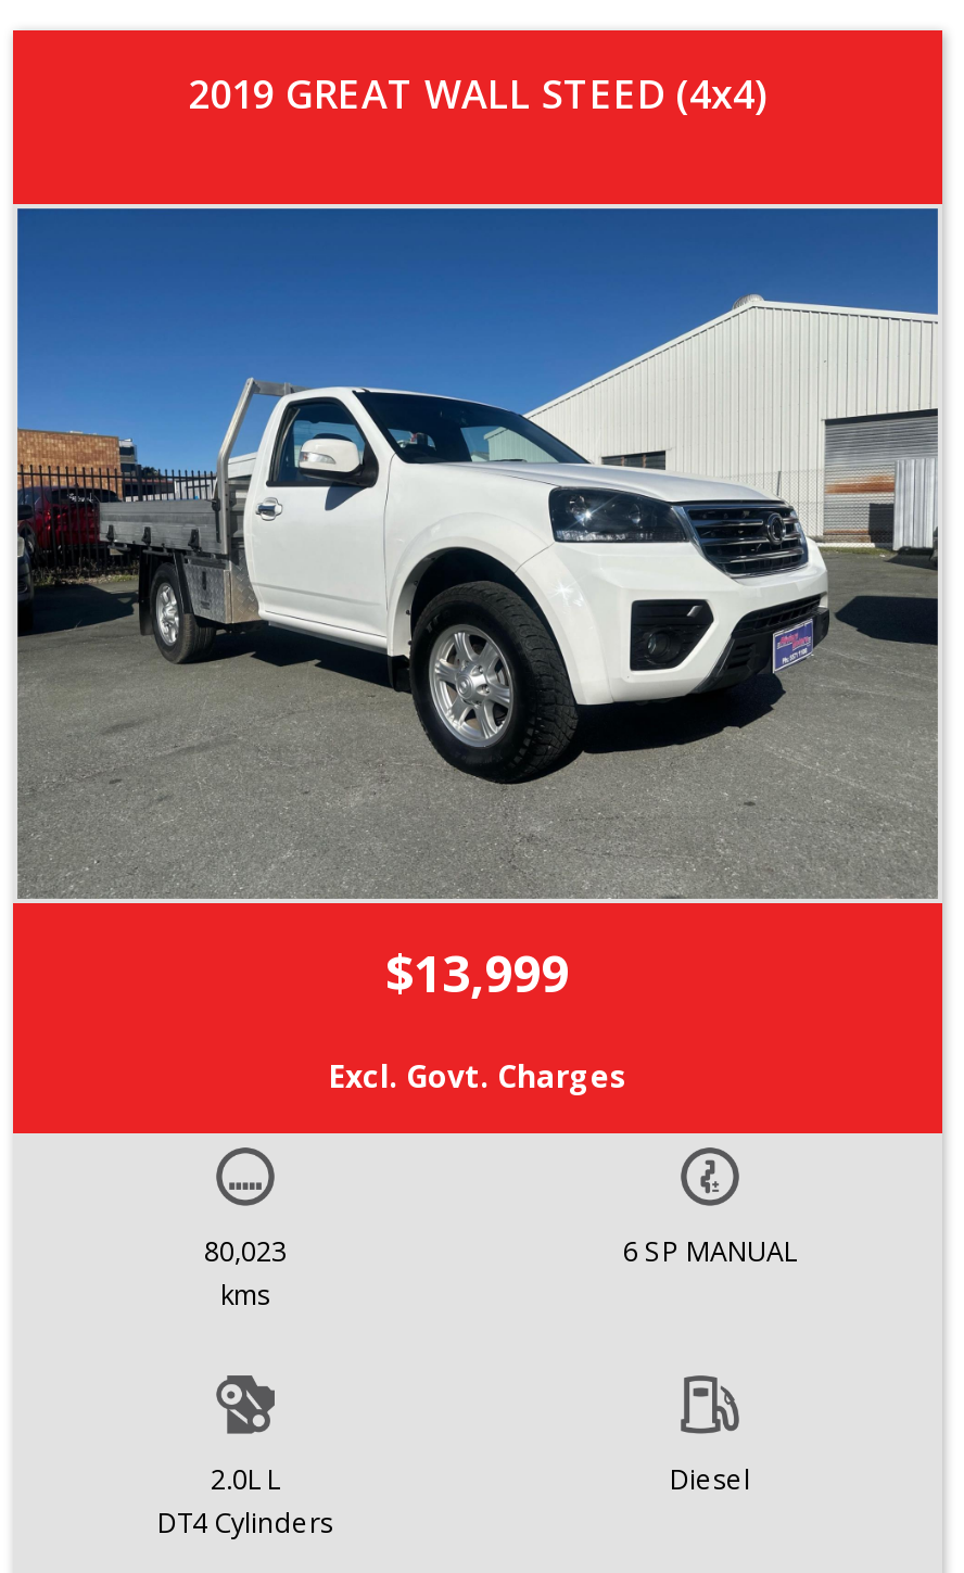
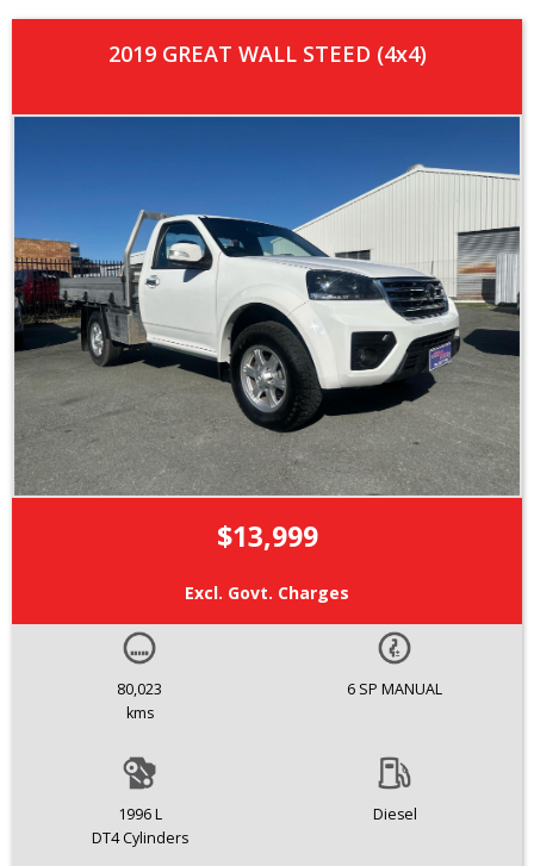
[211,1461,280,1498] 2.0L L -> [117,804,162,824] 1996 L

